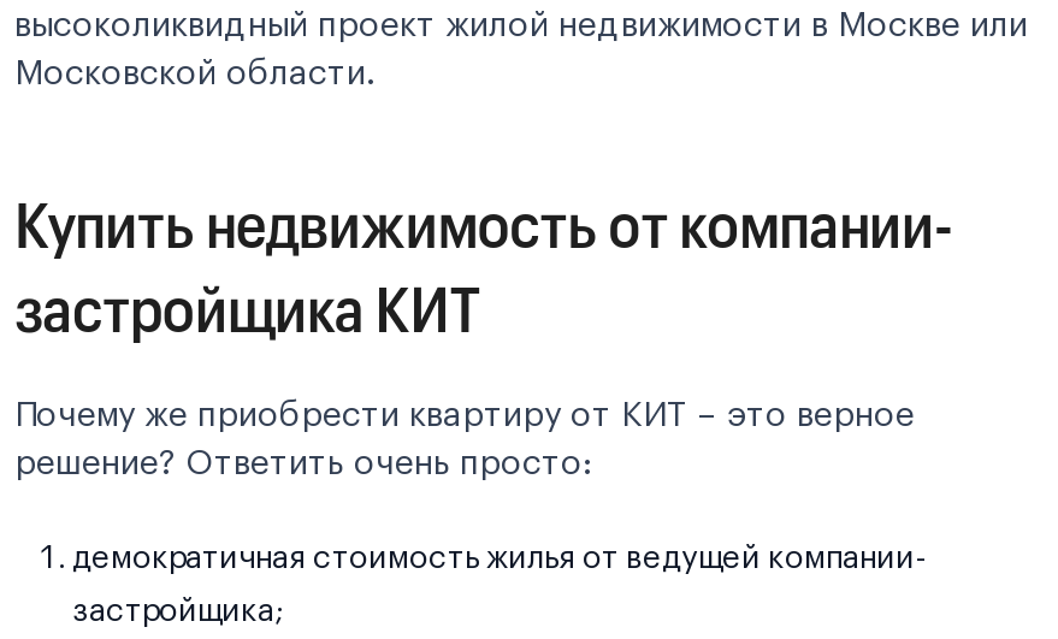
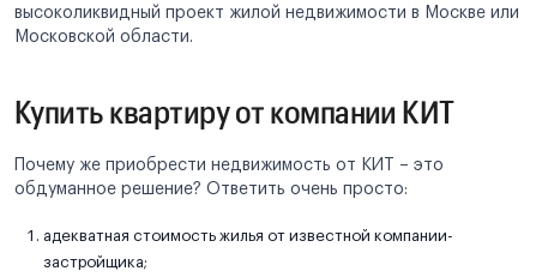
[14,185,952,344] Купить недвижимость от компании- | застройщика КИТ -> [14,92,454,130] Купить квартиру от компании КИТ
[14,400,915,481] Почему же приобрести квартиру от КИТ – это верное | решение? Ответить очень просто: -> [14,157,444,198] Почему же приобрести недвижимость от КИТ – это | обдуманное решение? Ответить очень просто:
[72,542,927,573] демократичная стоимость жилья от ведущей компании- -> [43,228,453,243] адекватная стоимость жилья от известной компании-

